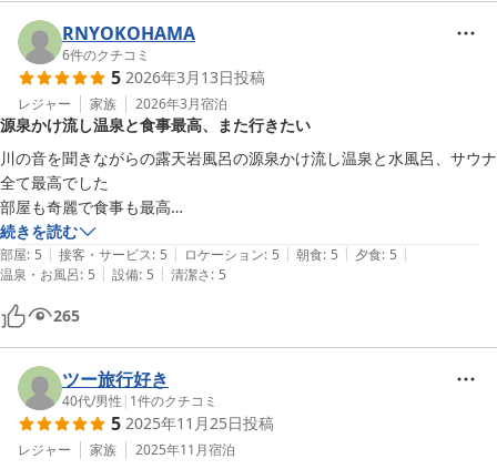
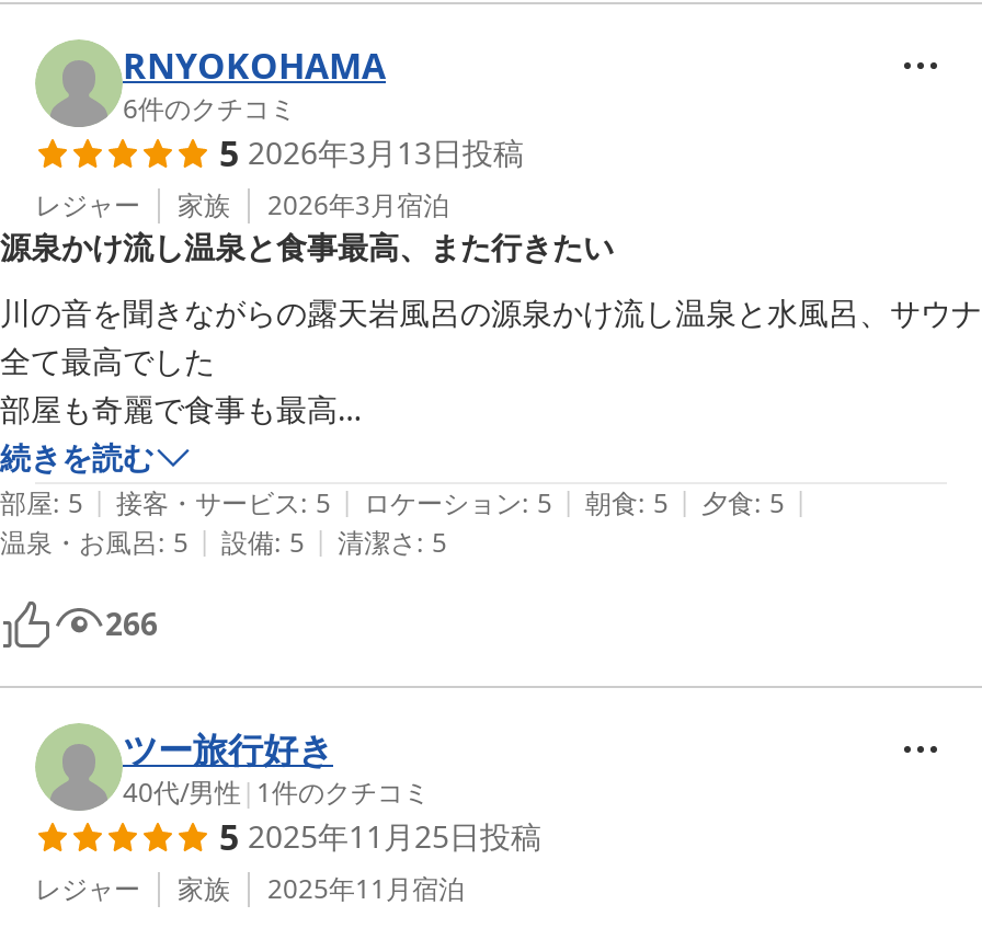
[53,305,80,326] 265 -> [105,603,158,644] 266

